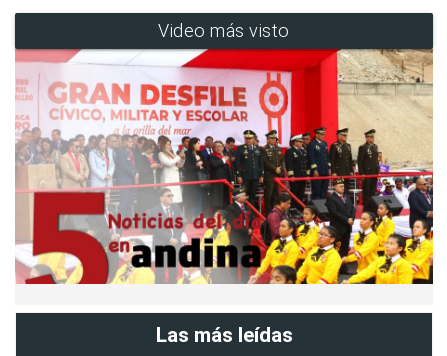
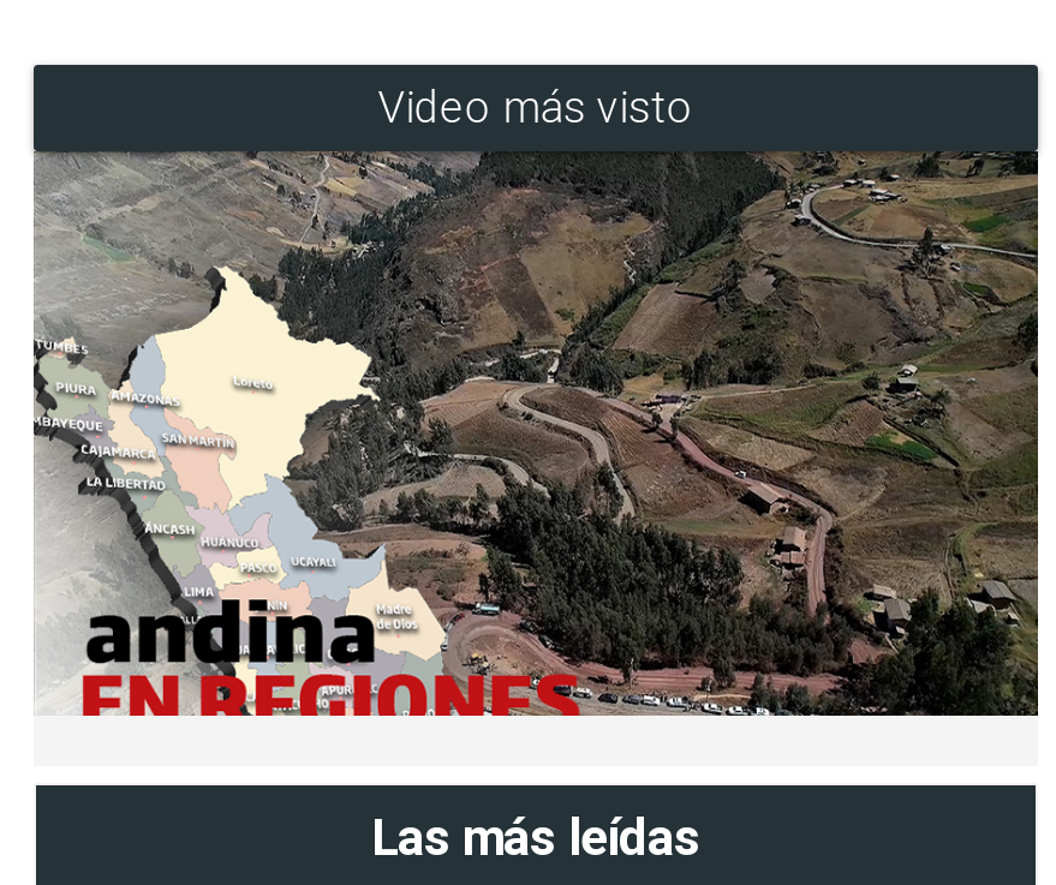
[15,48,434,285] [image] -> [31,151,1040,718] [image]

